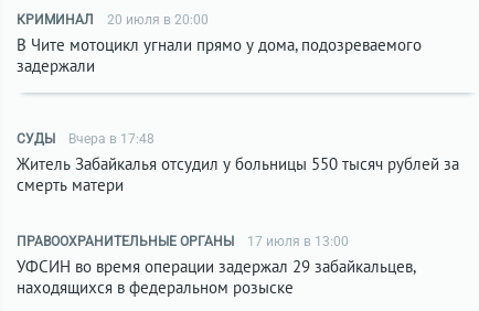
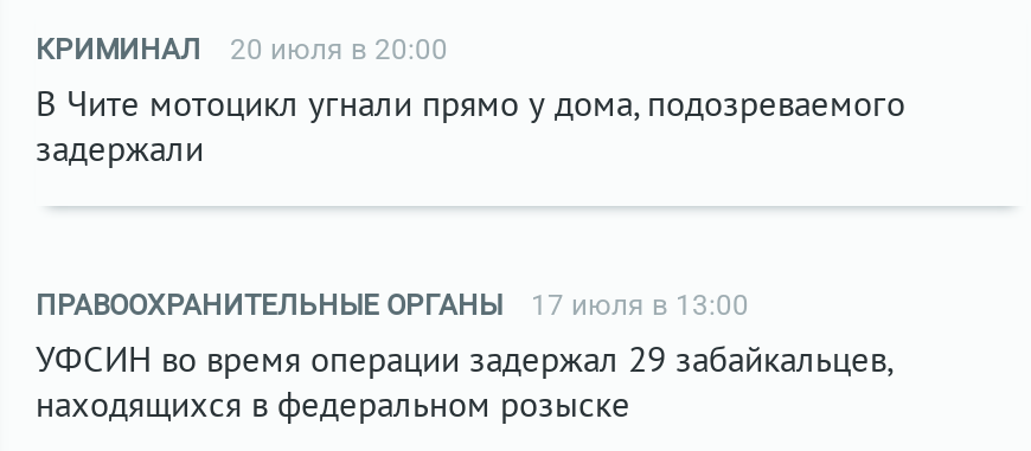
[17,131,459,195] СУДЫ | Вчера в 17:48 | Житель Забайкалья отсудил у больницы 550 тысяч рублей за | смерть матери -> none

